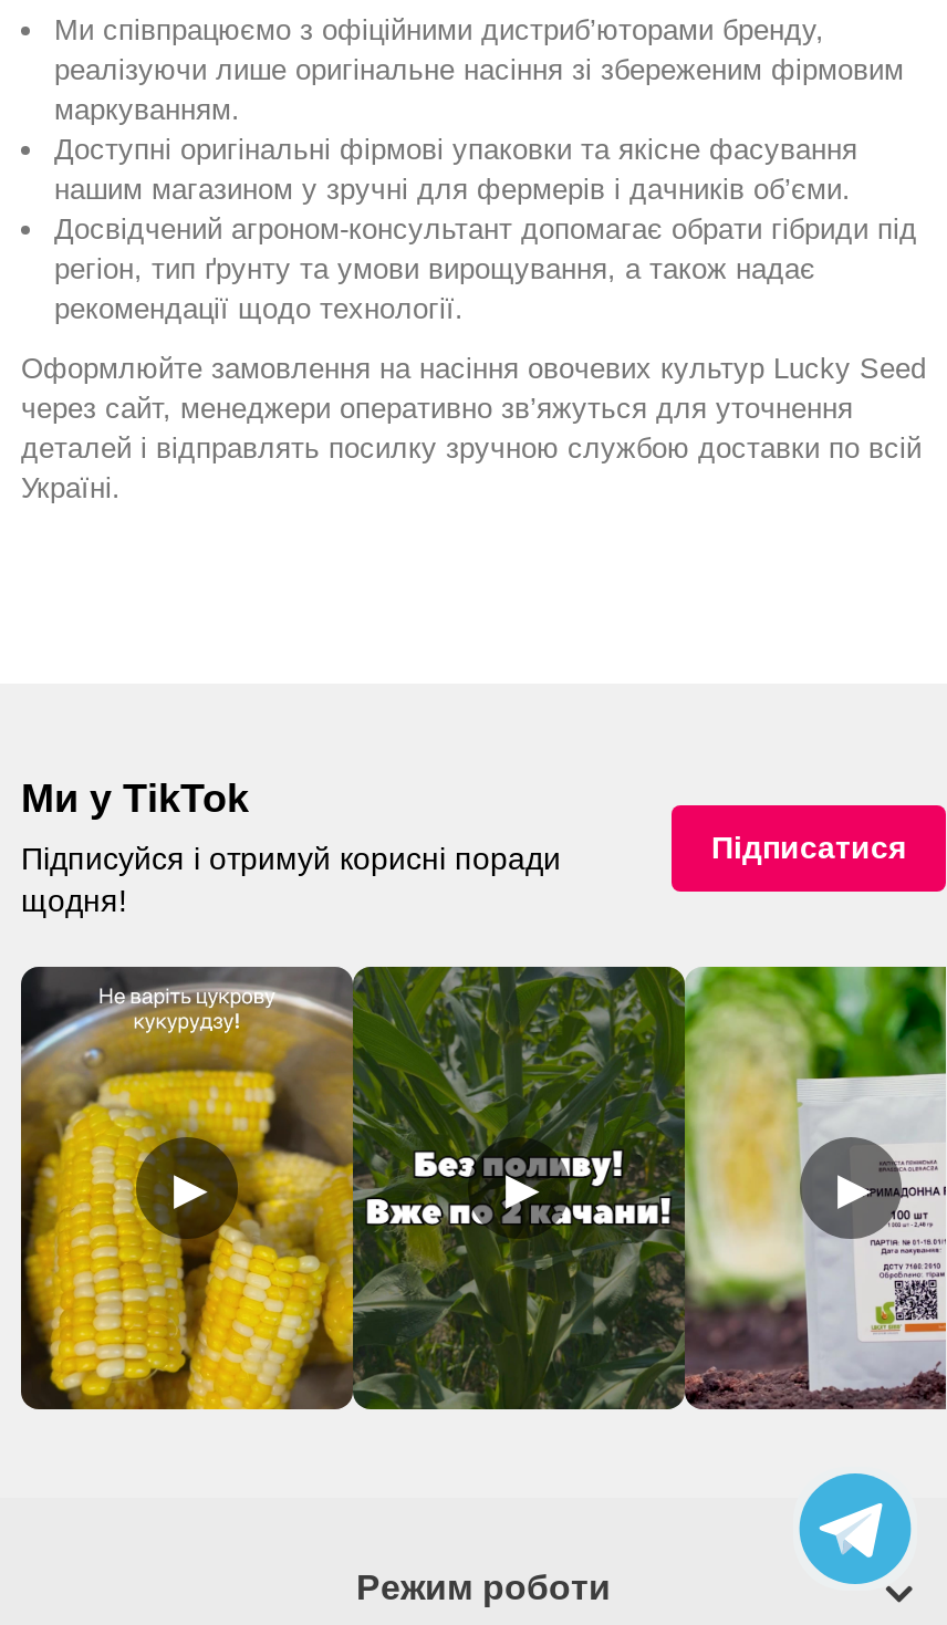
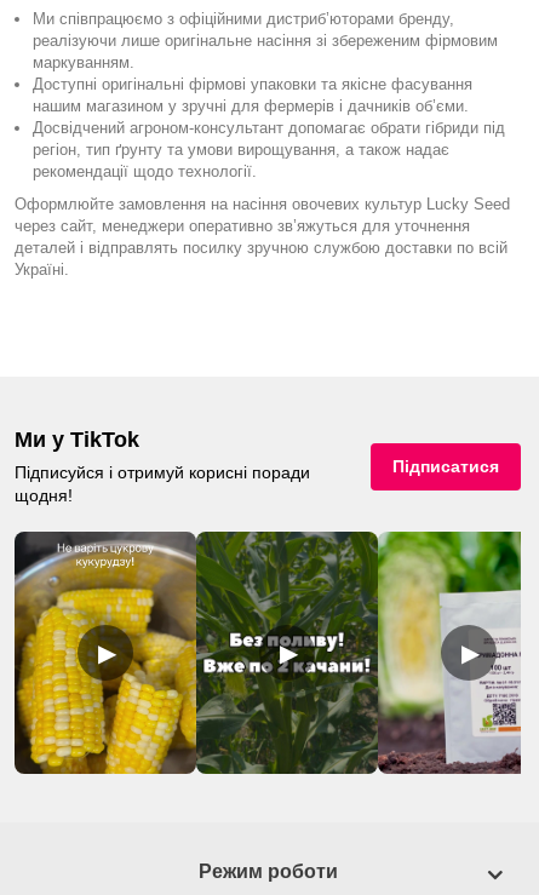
[798,1471,913,1586] [image] -> none

